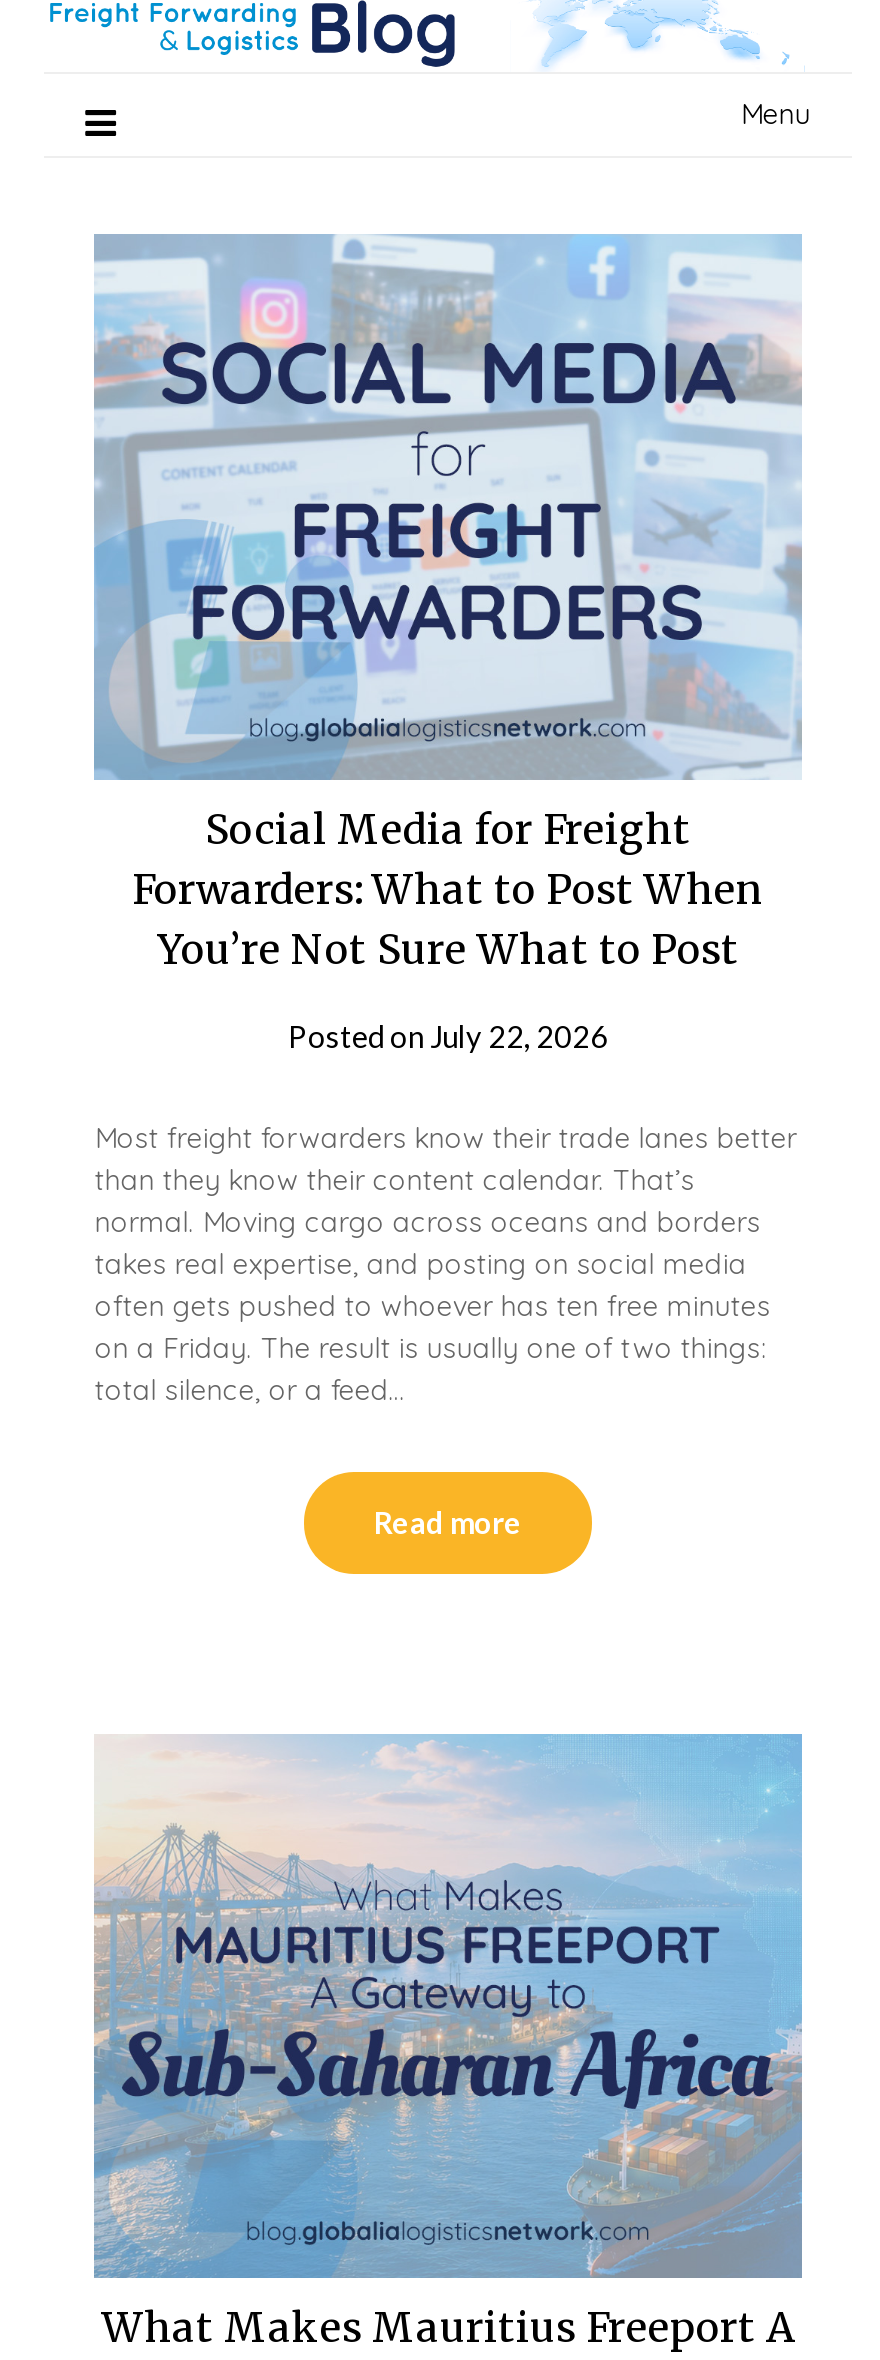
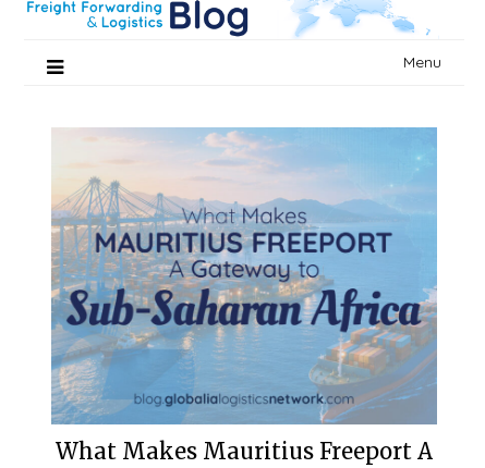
[94,234,802,1407] [image] | Social Media for Freight | Forwarders: What to Post When | You’re Not Sure What to Post | Posted on July 22, 2026 | Most freight forwarders know their trade lanes better | than they know their content calendar. That’s | normal. Moving cargo across oceans and borders | takes real expertise, and posting on social media | often gets pushed to whoever has ten free minutes | on a Friday. The result is usually one of two things: | total silence, or a feed… -> none
[374,1503,522,1539] Read more -> none

